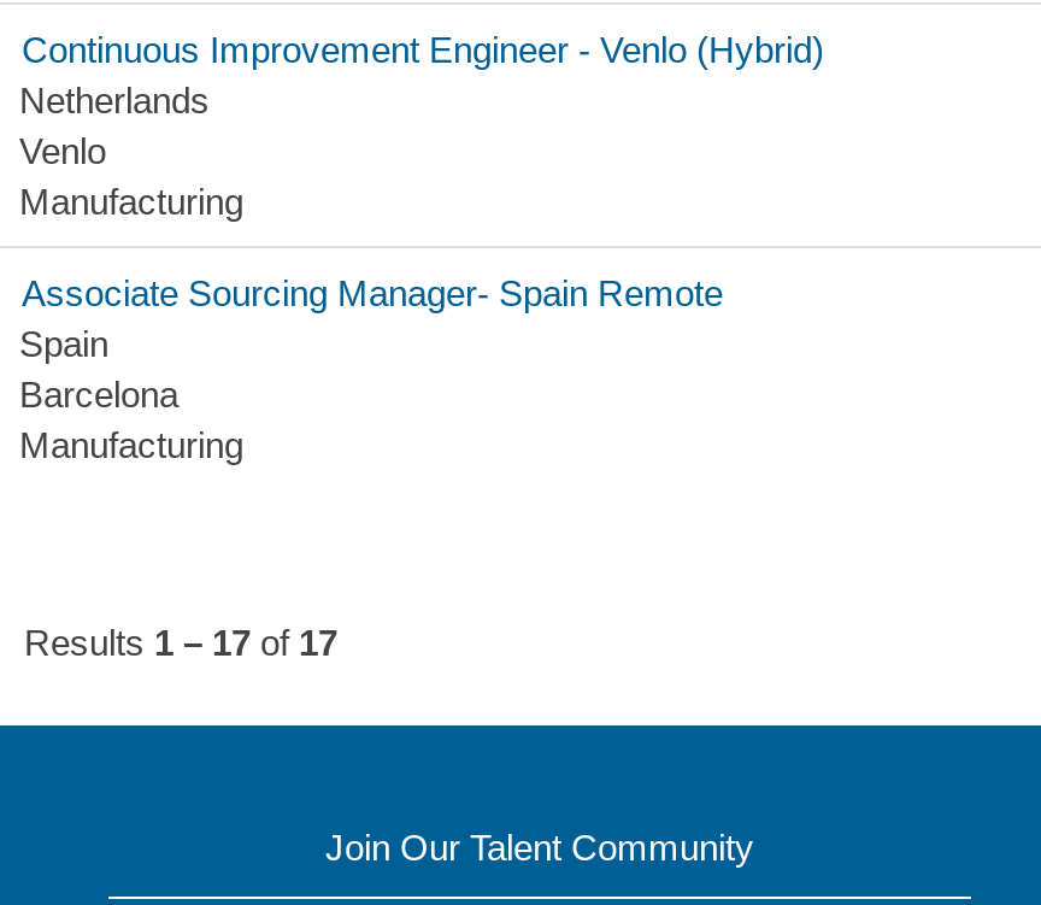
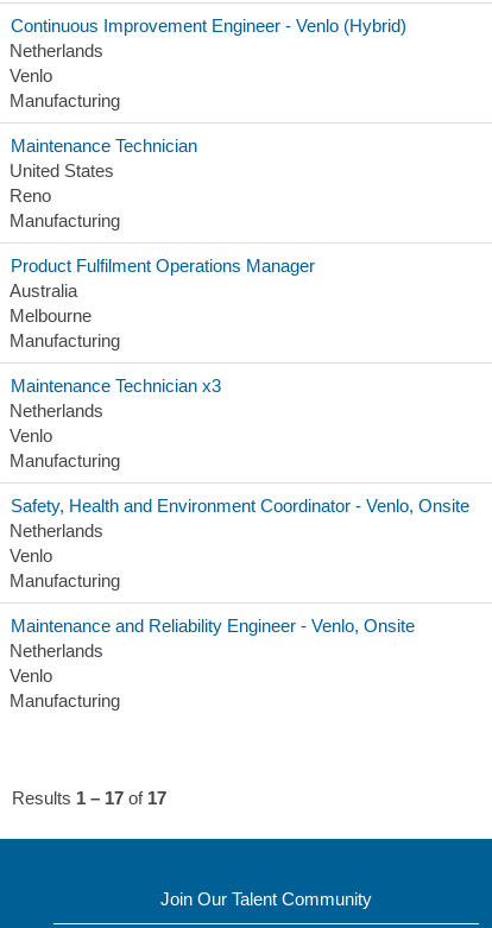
[19,272,723,415] Associate Sourcing Manager- Spain Remote | Spain | Barcelona -> [10,135,469,686] Maintenance Technician | United States | Reno | Manufacturing | Product Fulfilment Operations Manager | Australia | Melbourne | Manufacturing | Maintenance Technician x3 | Netherlands | Venlo | Manufacturing | Safety, Health and Environment Coordinator - Venlo, Onsite | Netherlands | Venlo | Manufacturing | Maintenance and Reliability Engineer - Venlo, Onsite | Netherlands | Venlo

